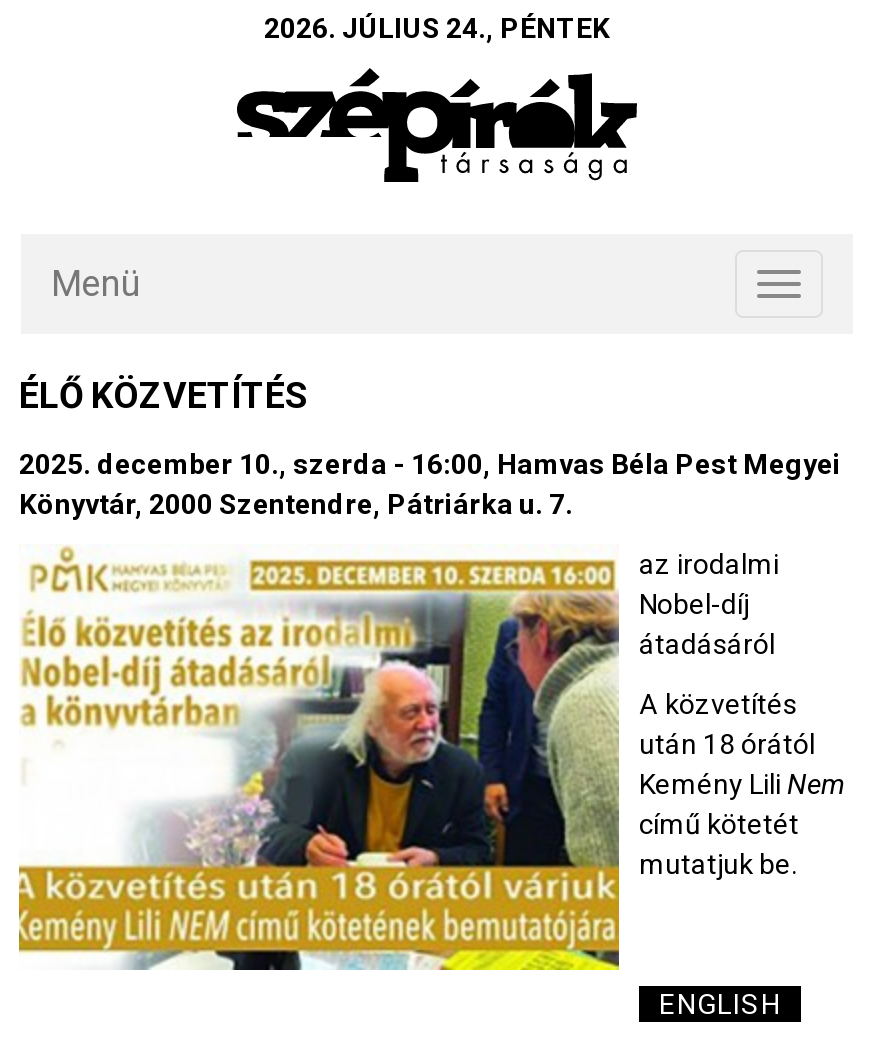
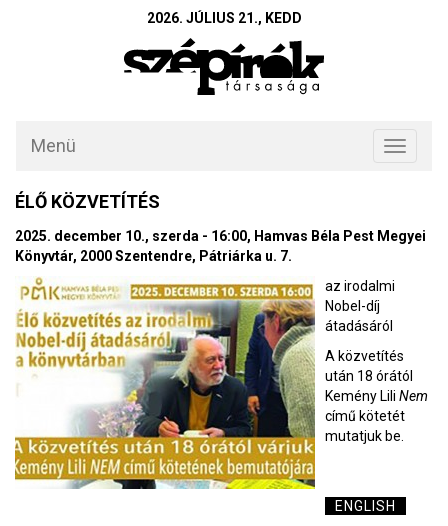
[264,12,610,44] 2026. JÚLIUS 24., PÉNTEK -> [146,10,301,26] 2026. JÚLIUS 21., KEDD

